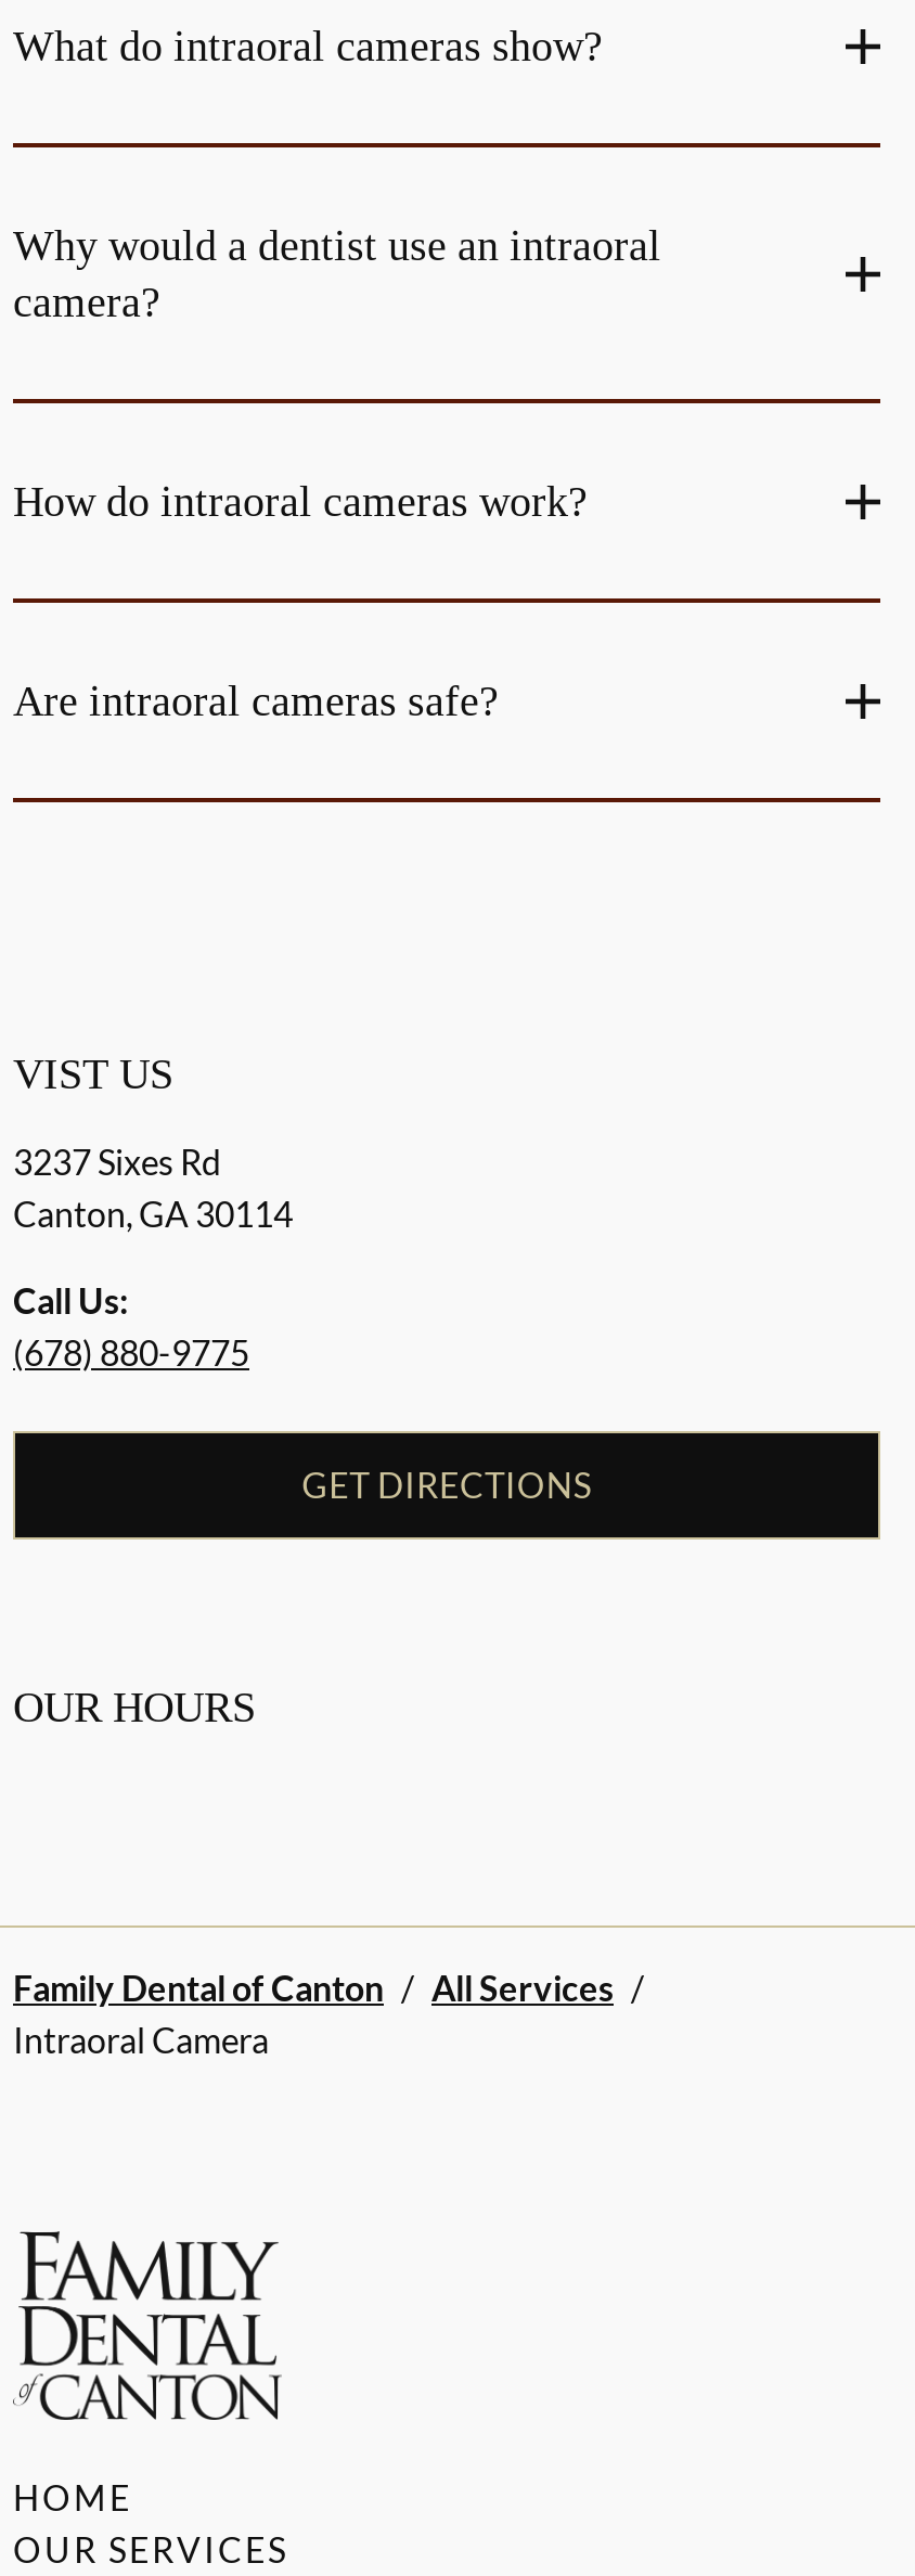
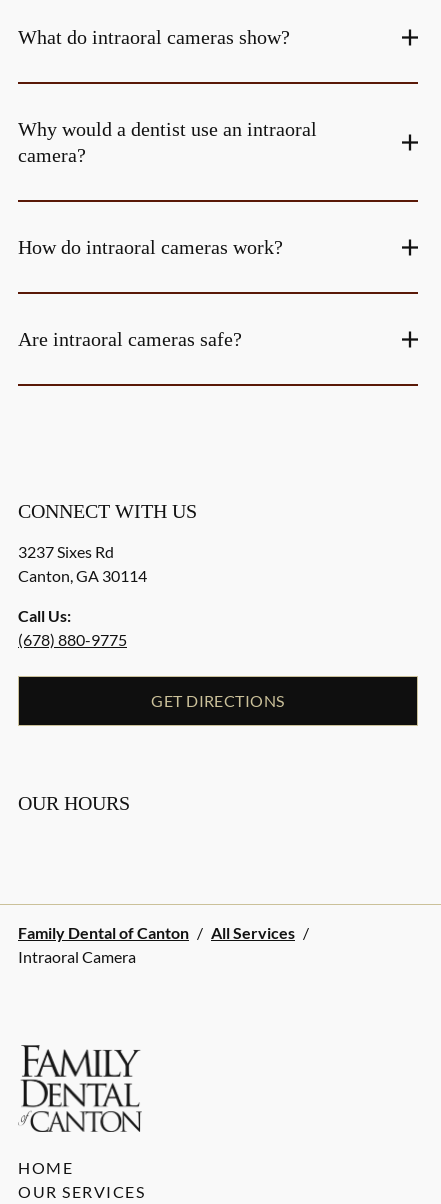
[13,1049,173,1097] VIST US -> [18,500,197,522] CONNECT WITH US

